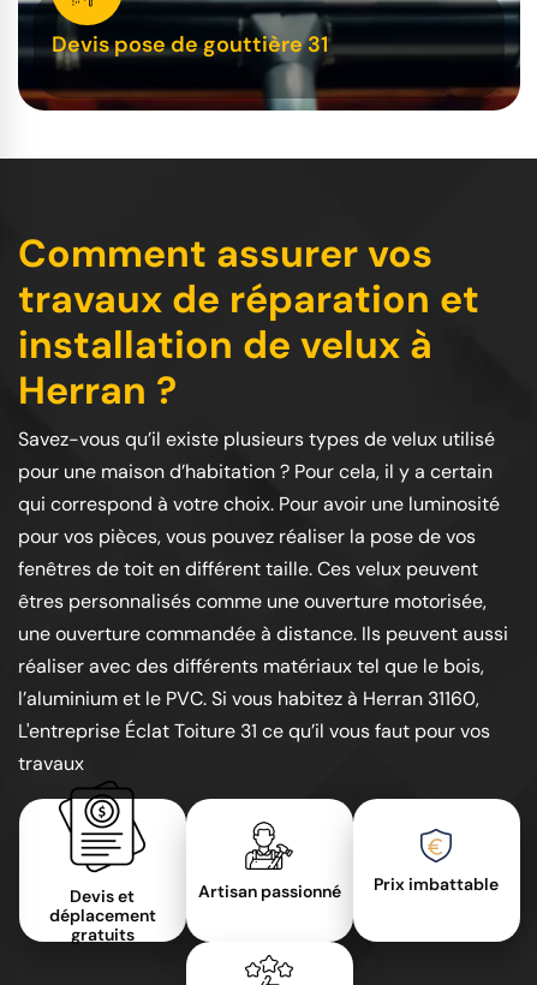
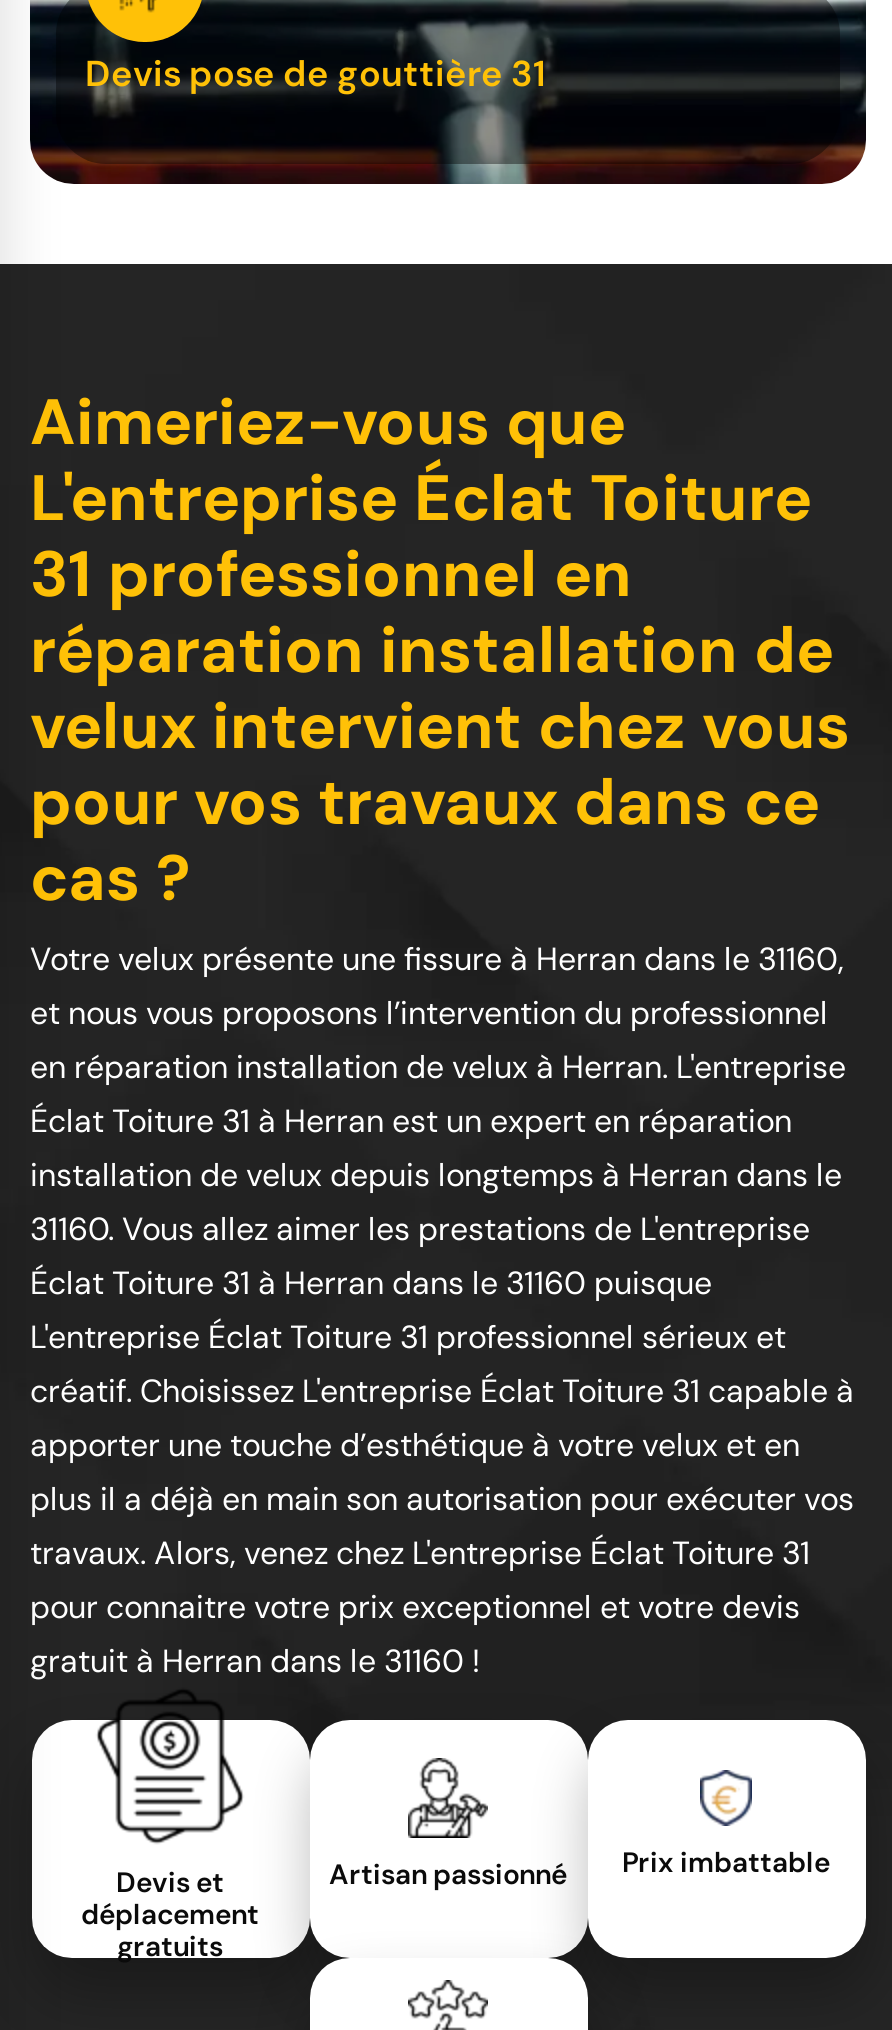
[18,228,508,776] Comment assurer vos | travaux de réparation et | installation de velux à | Herran ? | Savez-vous qu’il existe plusieurs types de velux utilisé | pour une maison d’habitation ? Pour cela, il y a certain | qui correspond à votre choix. Pour avoir une luminosité | pour vos pièces, vous pouvez réaliser la pose de vos | fenêtres de toit en différent taille. Ces velux peuvent | êtres personnalisés comme une ouverture motorisée, | une ouverture commandée à distance. Ils peuvent aussi | réaliser avec des différents matériaux tel que le bois, | l’aluminium et le PVC. Si vous habitez à Herran 31160, | L'entreprise Éclat Toiture 31 ce qu’il vous faut pour vos | travaux -> [30,380,854,1682] Aimeriez-vous que | L'entreprise Éclat Toiture | 31 professionnel en | réparation installation de | velux intervient chez vous | pour vos travaux dans ce | cas ? | Votre velux présente une fissure à Herran dans le 31160, | et nous vous proposons l’intervention du professionnel | en réparation installation de velux à Herran. L'entreprise | Éclat Toiture 31 à Herran est un expert en réparation | installation de velux depuis longtemps à Herran dans le | 31160. Vous allez aimer les prestations de L'entreprise | Éclat Toiture 31 à Herran dans le 31160 puisque | L'entreprise Éclat Toiture 31 professionnel sérieux et | créatif. Choisissez L'entreprise Éclat Toiture 31 capable à | apporter une touche d’esthétique à votre velux et en | plus il a déjà en main son autorisation pour exécuter vos | travaux. Alors, venez chez L'entreprise Éclat Toiture 31 | pour connaitre votre prix exceptionnel et votre devis | gratuit à Herran dans le 31160 !

